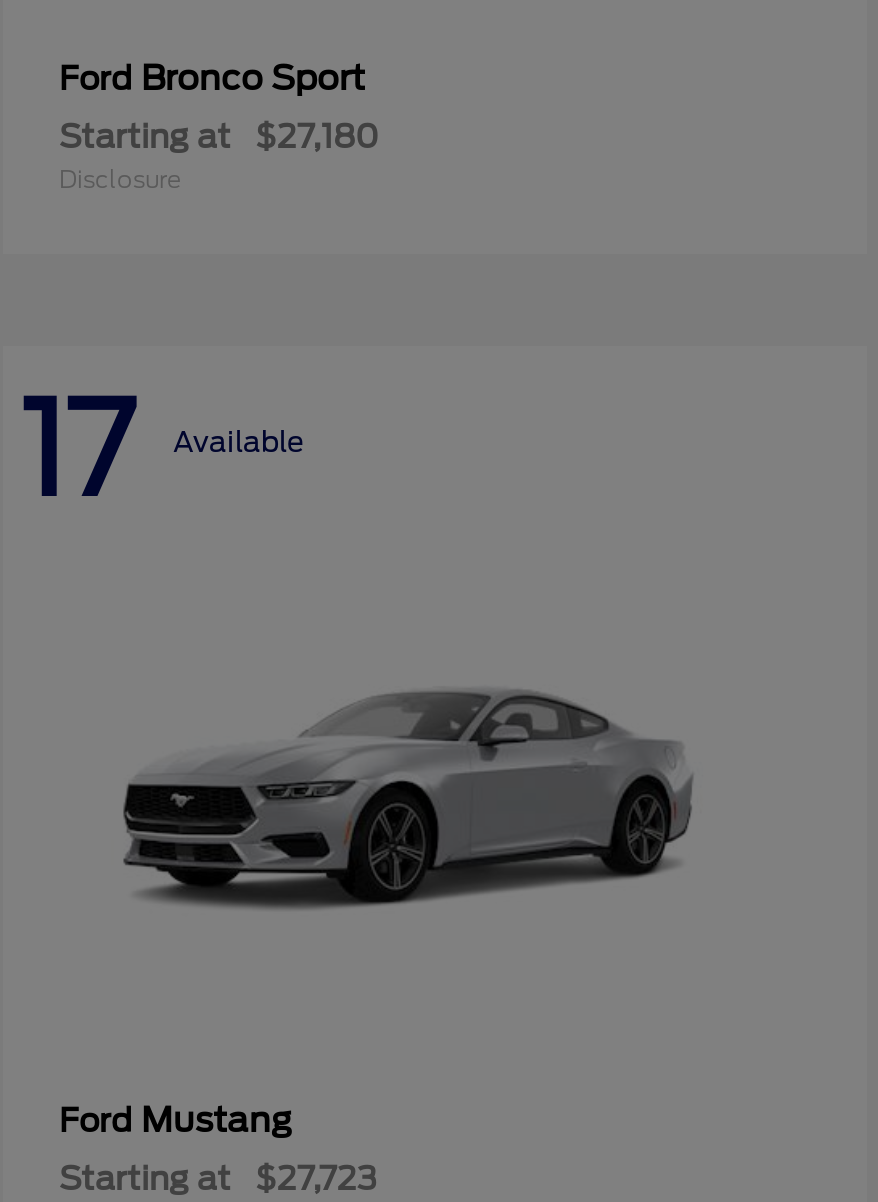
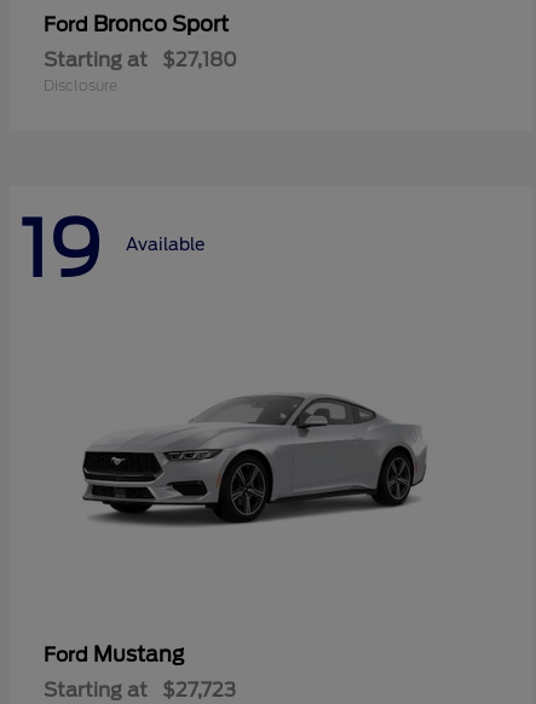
[19,375,303,527] 17 Available -> [19,204,204,296] 19 Available

